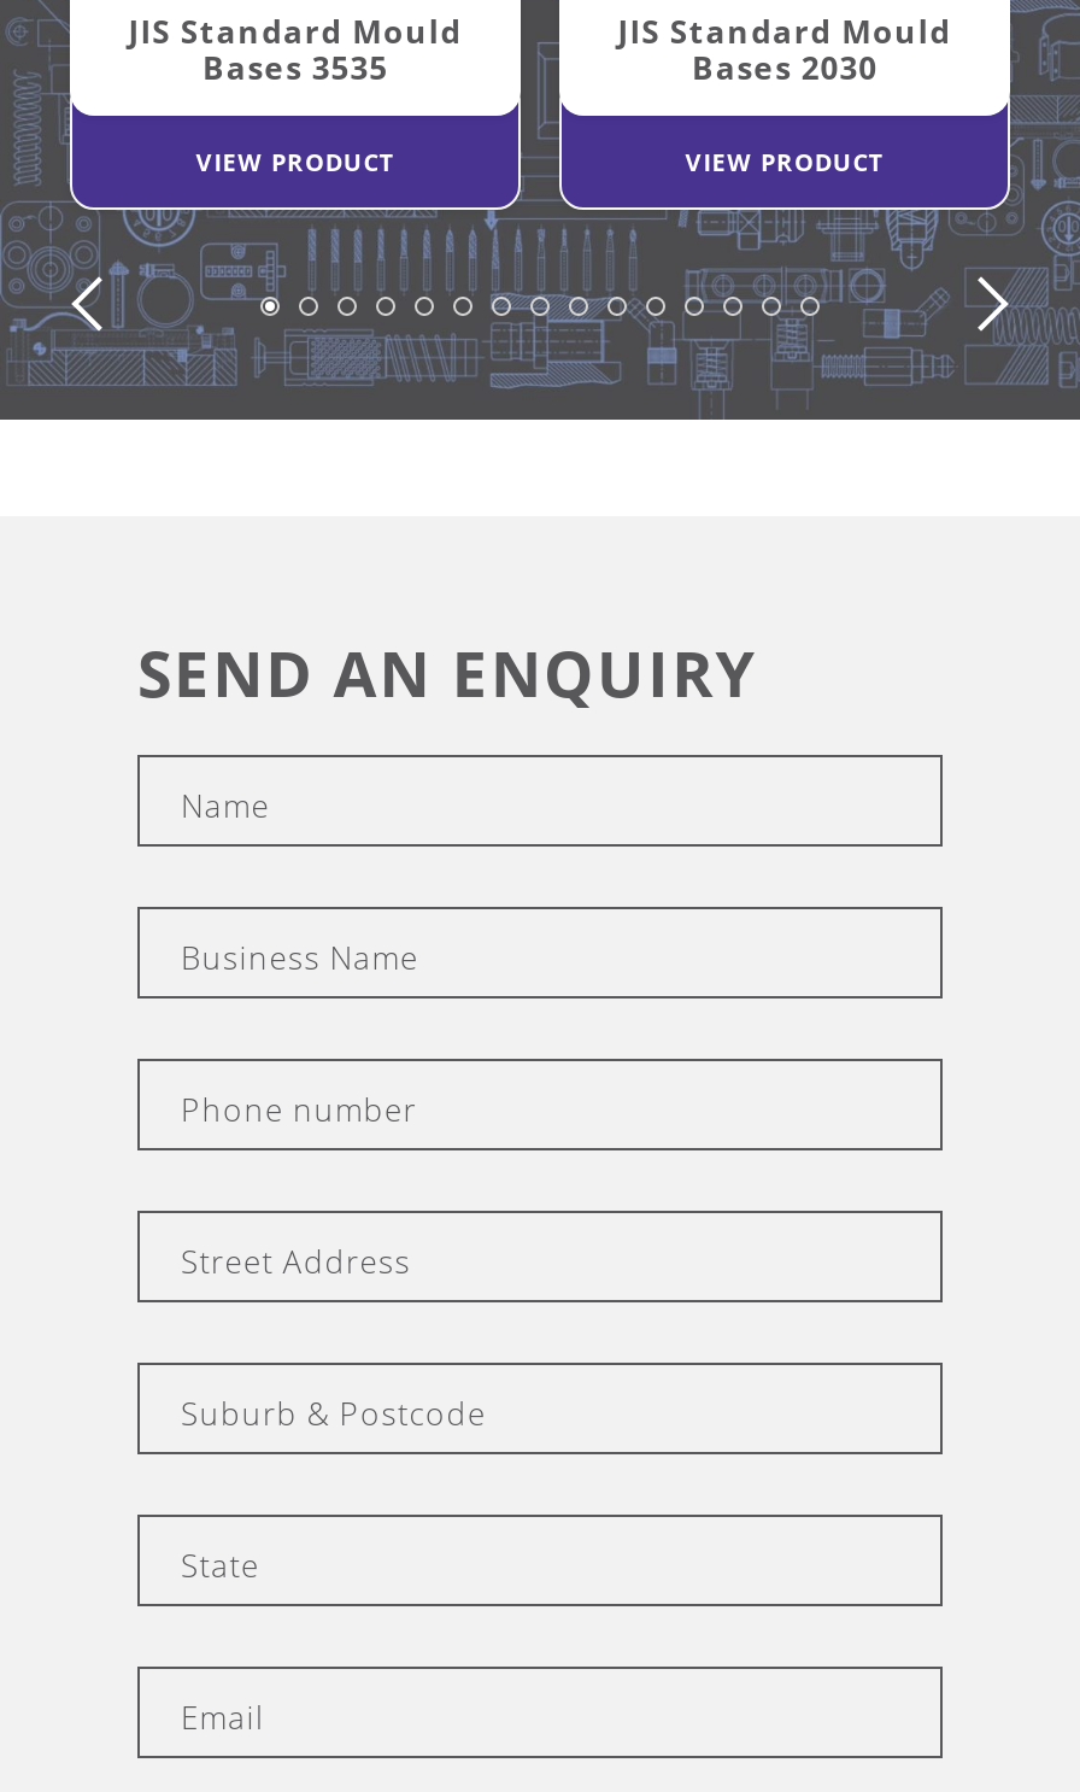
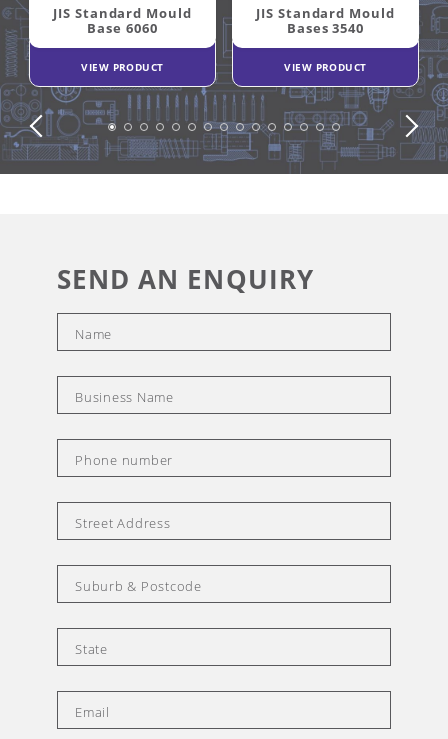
[202,46,388,89] Bases 3535 -> [87,19,158,37] Base 6060
[692,46,877,89] Bases 2030 -> [287,19,364,37] Bases 3540

